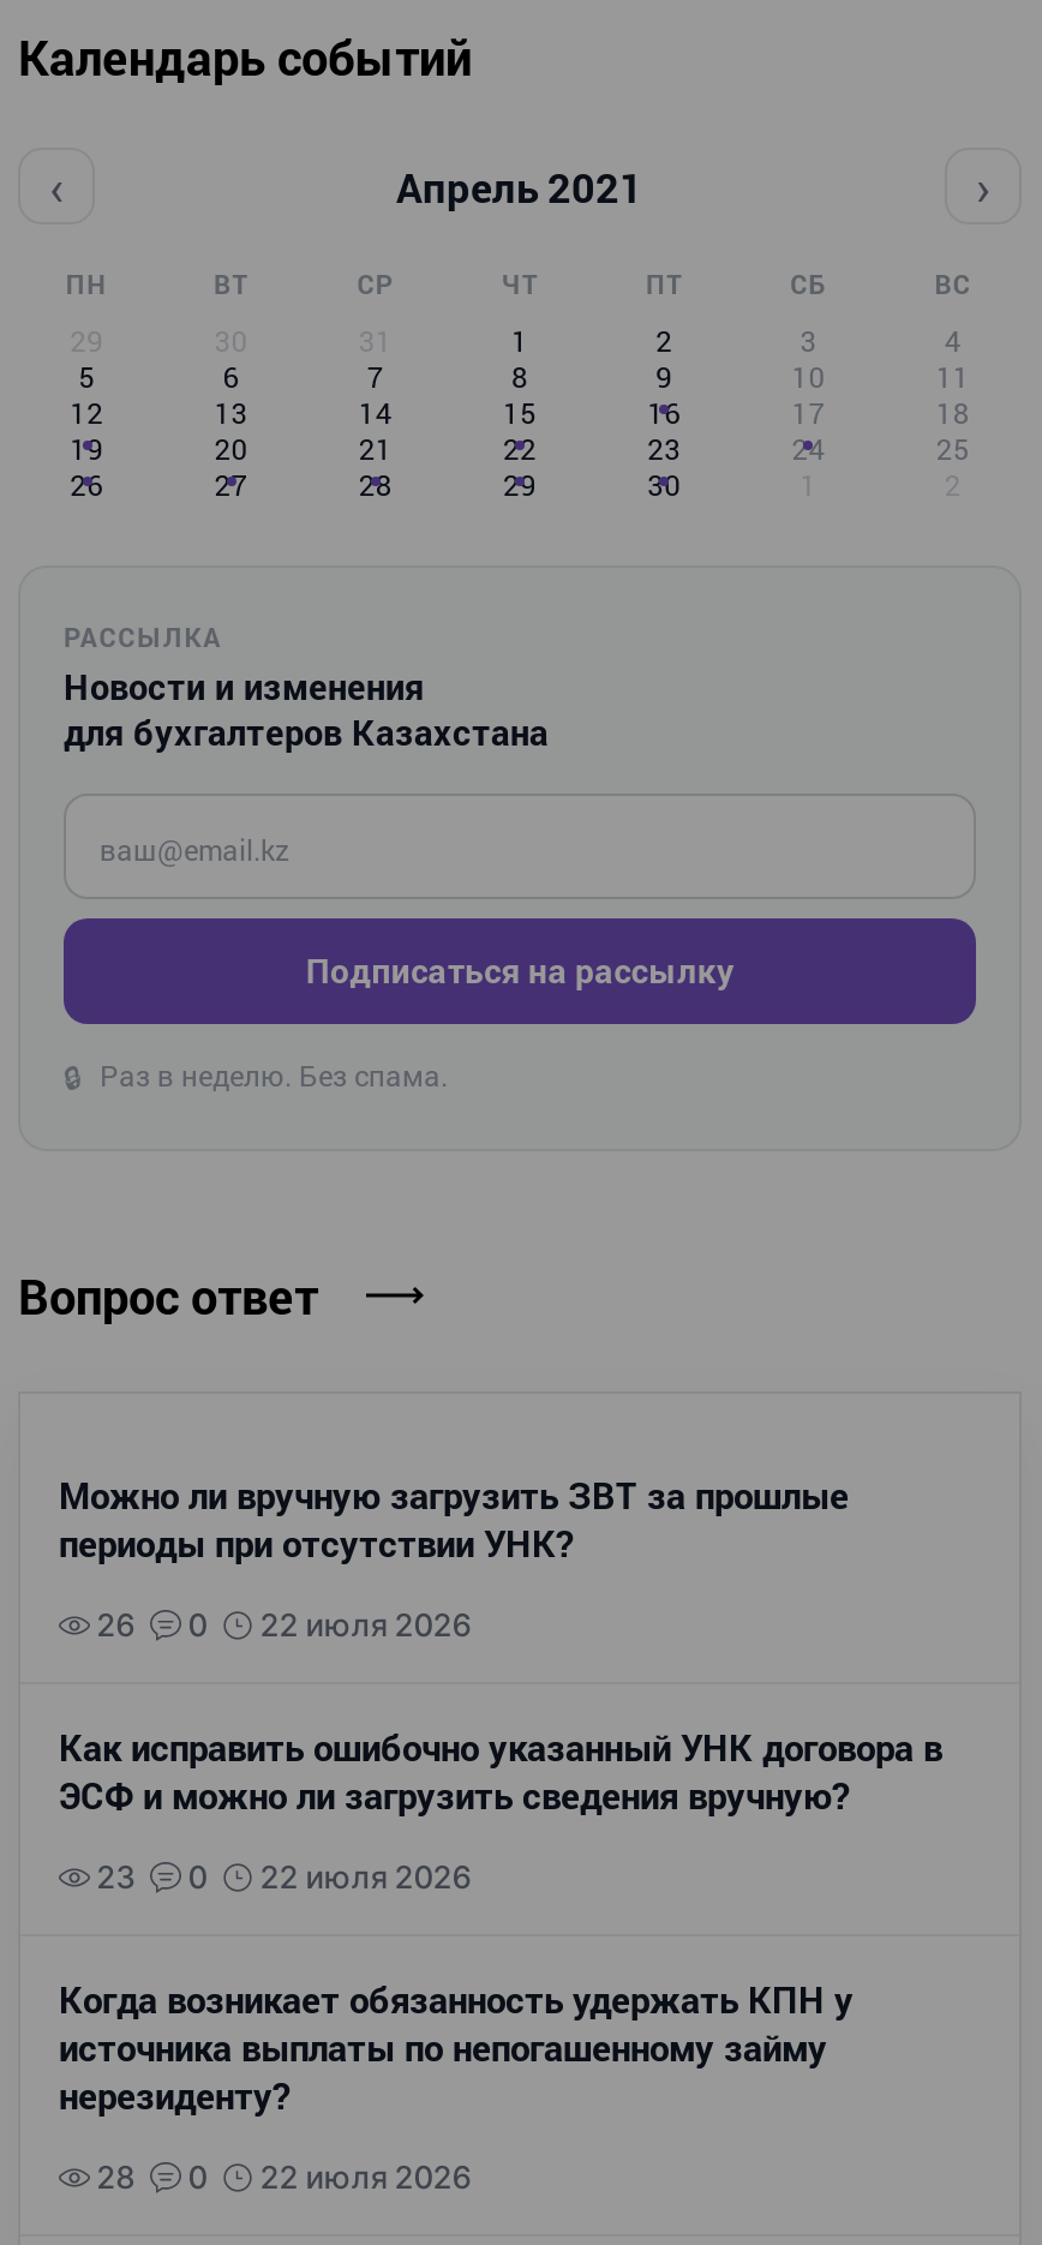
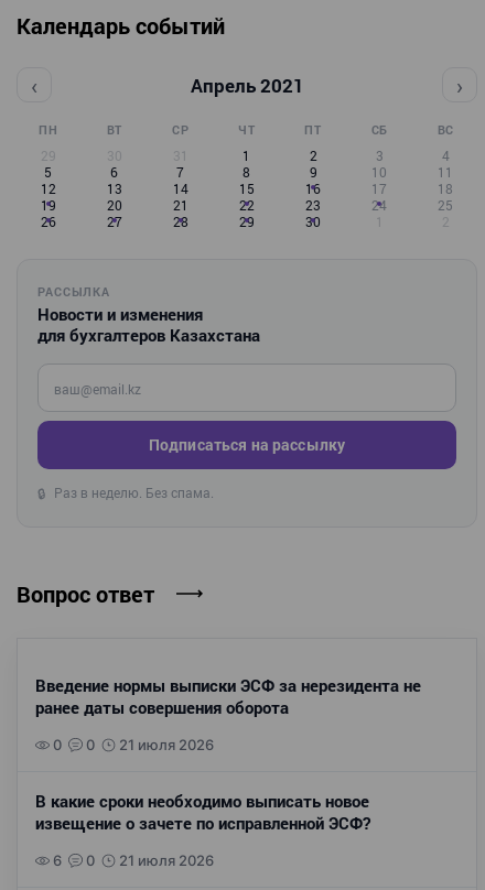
[59,1471,849,1644] Можно ли вручную загрузить ЗВТ за прошлые | периоды при отсутствии УНК? | 26 -> [35,674,421,718] Введение нормы выписки ЭСФ за нерезидента не | ранее даты совершения оборота
[59,1606,942,1896] 22 июля 2026 | Как исправить ошибочно указанный УНК договора в | ЭСФ и можно ли загрузить сведения вручную? | 23 -> none
[260,1858,471,1896] 22 июля 2026 -> [119,736,214,754] 21 июля 2026
[59,1976,854,2120] Когда возникает обязанность удержать КПН у | источника выплаты по непогашенному займу | нерезиденту? -> [35,790,370,834] В какие сроки необходимо выписать новое | извещение о зачете по исправленной ЭСФ?
[96,2158,135,2196] 28 -> [52,852,61,869] 6
[260,2158,471,2196] 22 июля 2026 -> [119,852,214,869] 21 июля 2026

